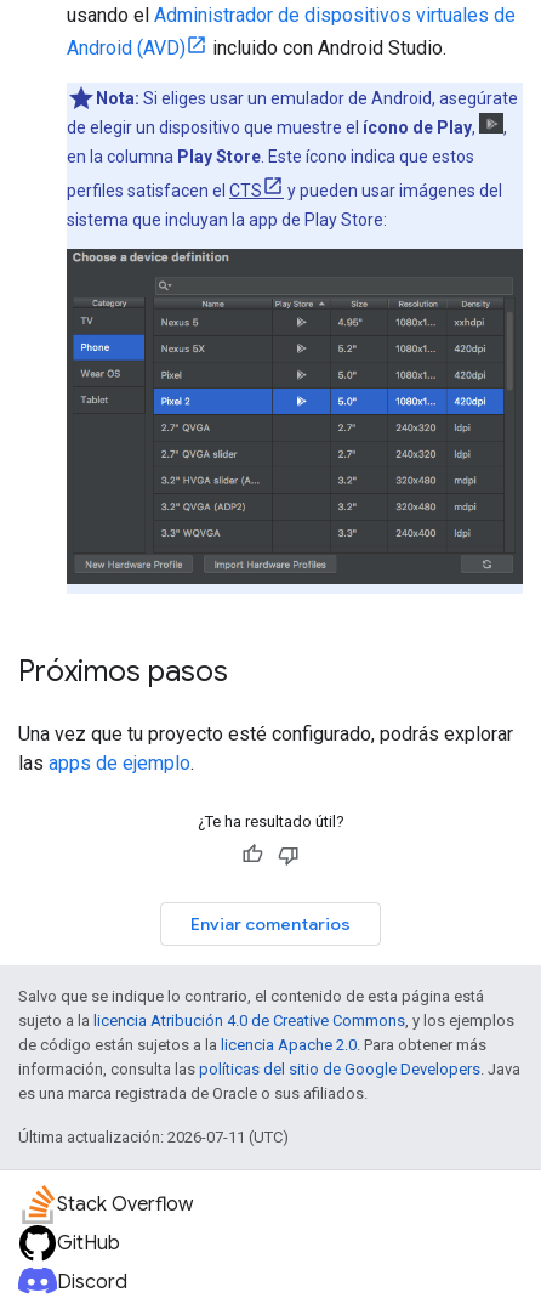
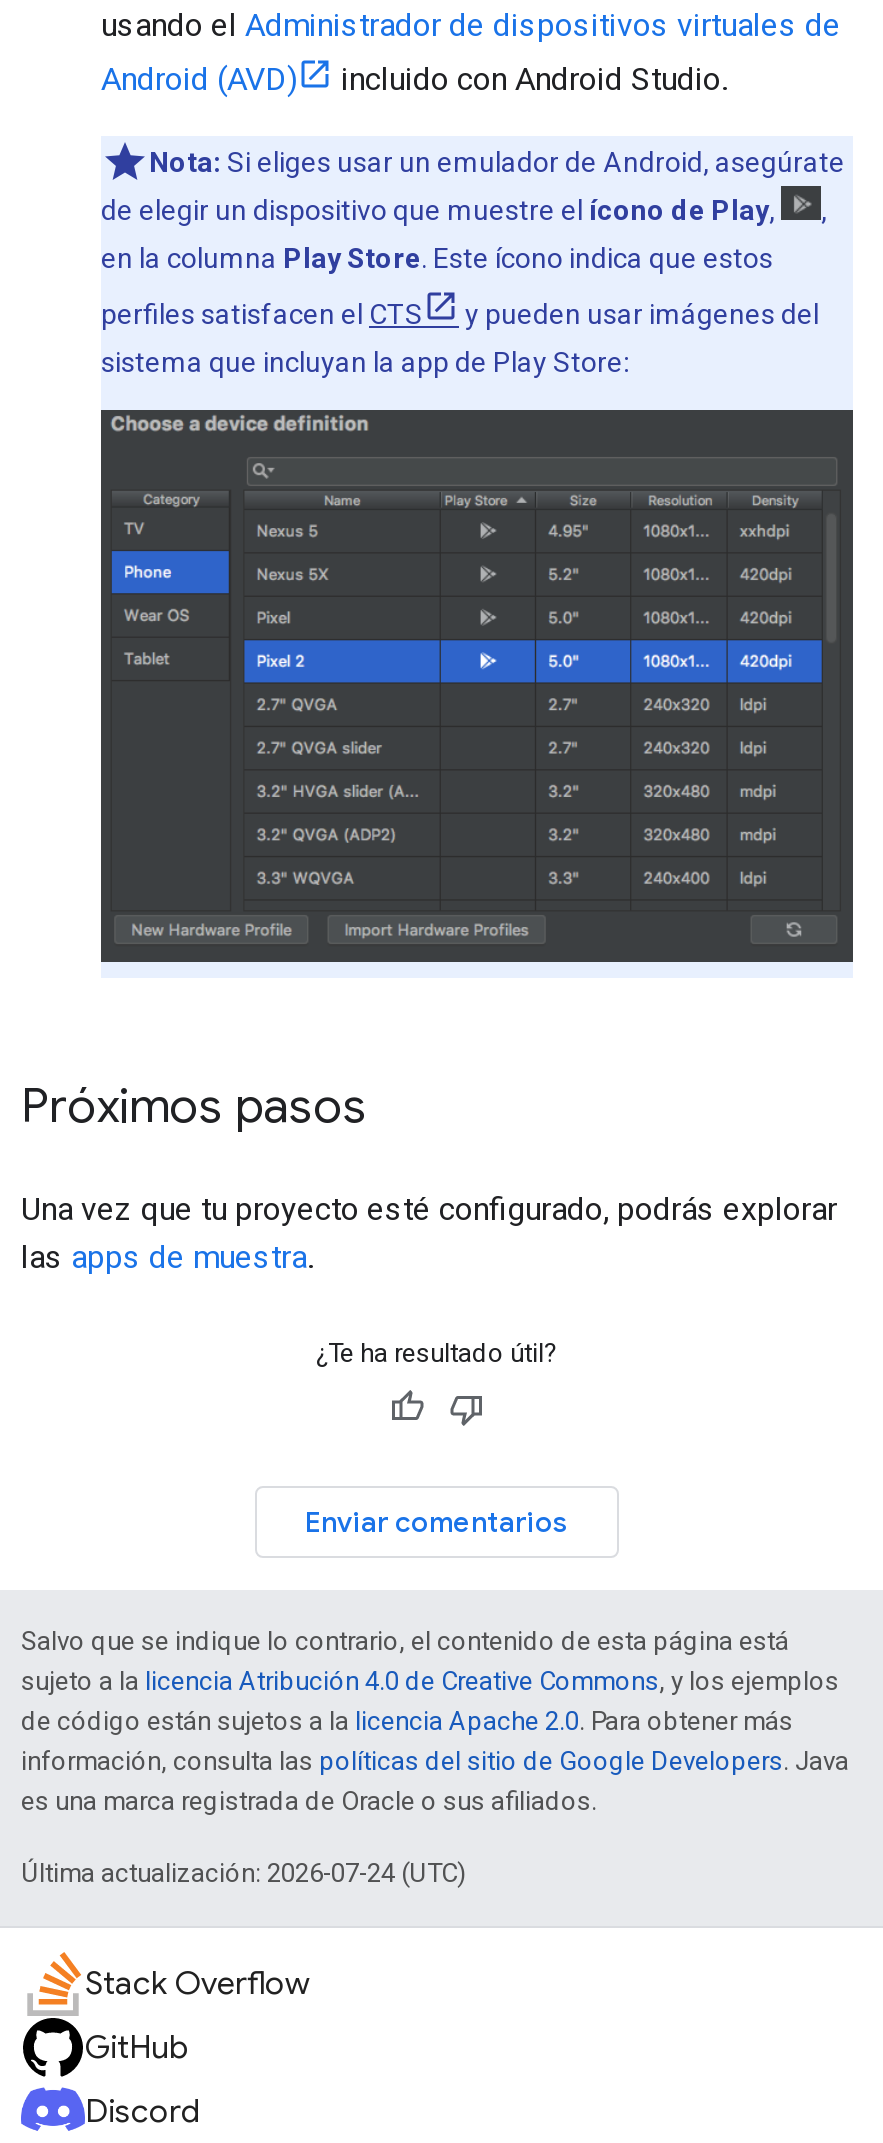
[18,752,194,775] las apps de ejemplo. -> [21,1238,313,1276] las apps de muestra.
[18,1128,289,1146] Última actualización: 2026-07-11 (UTC) -> [21,1858,467,1888] Última actualización: 2026-07-24 (UTC)

